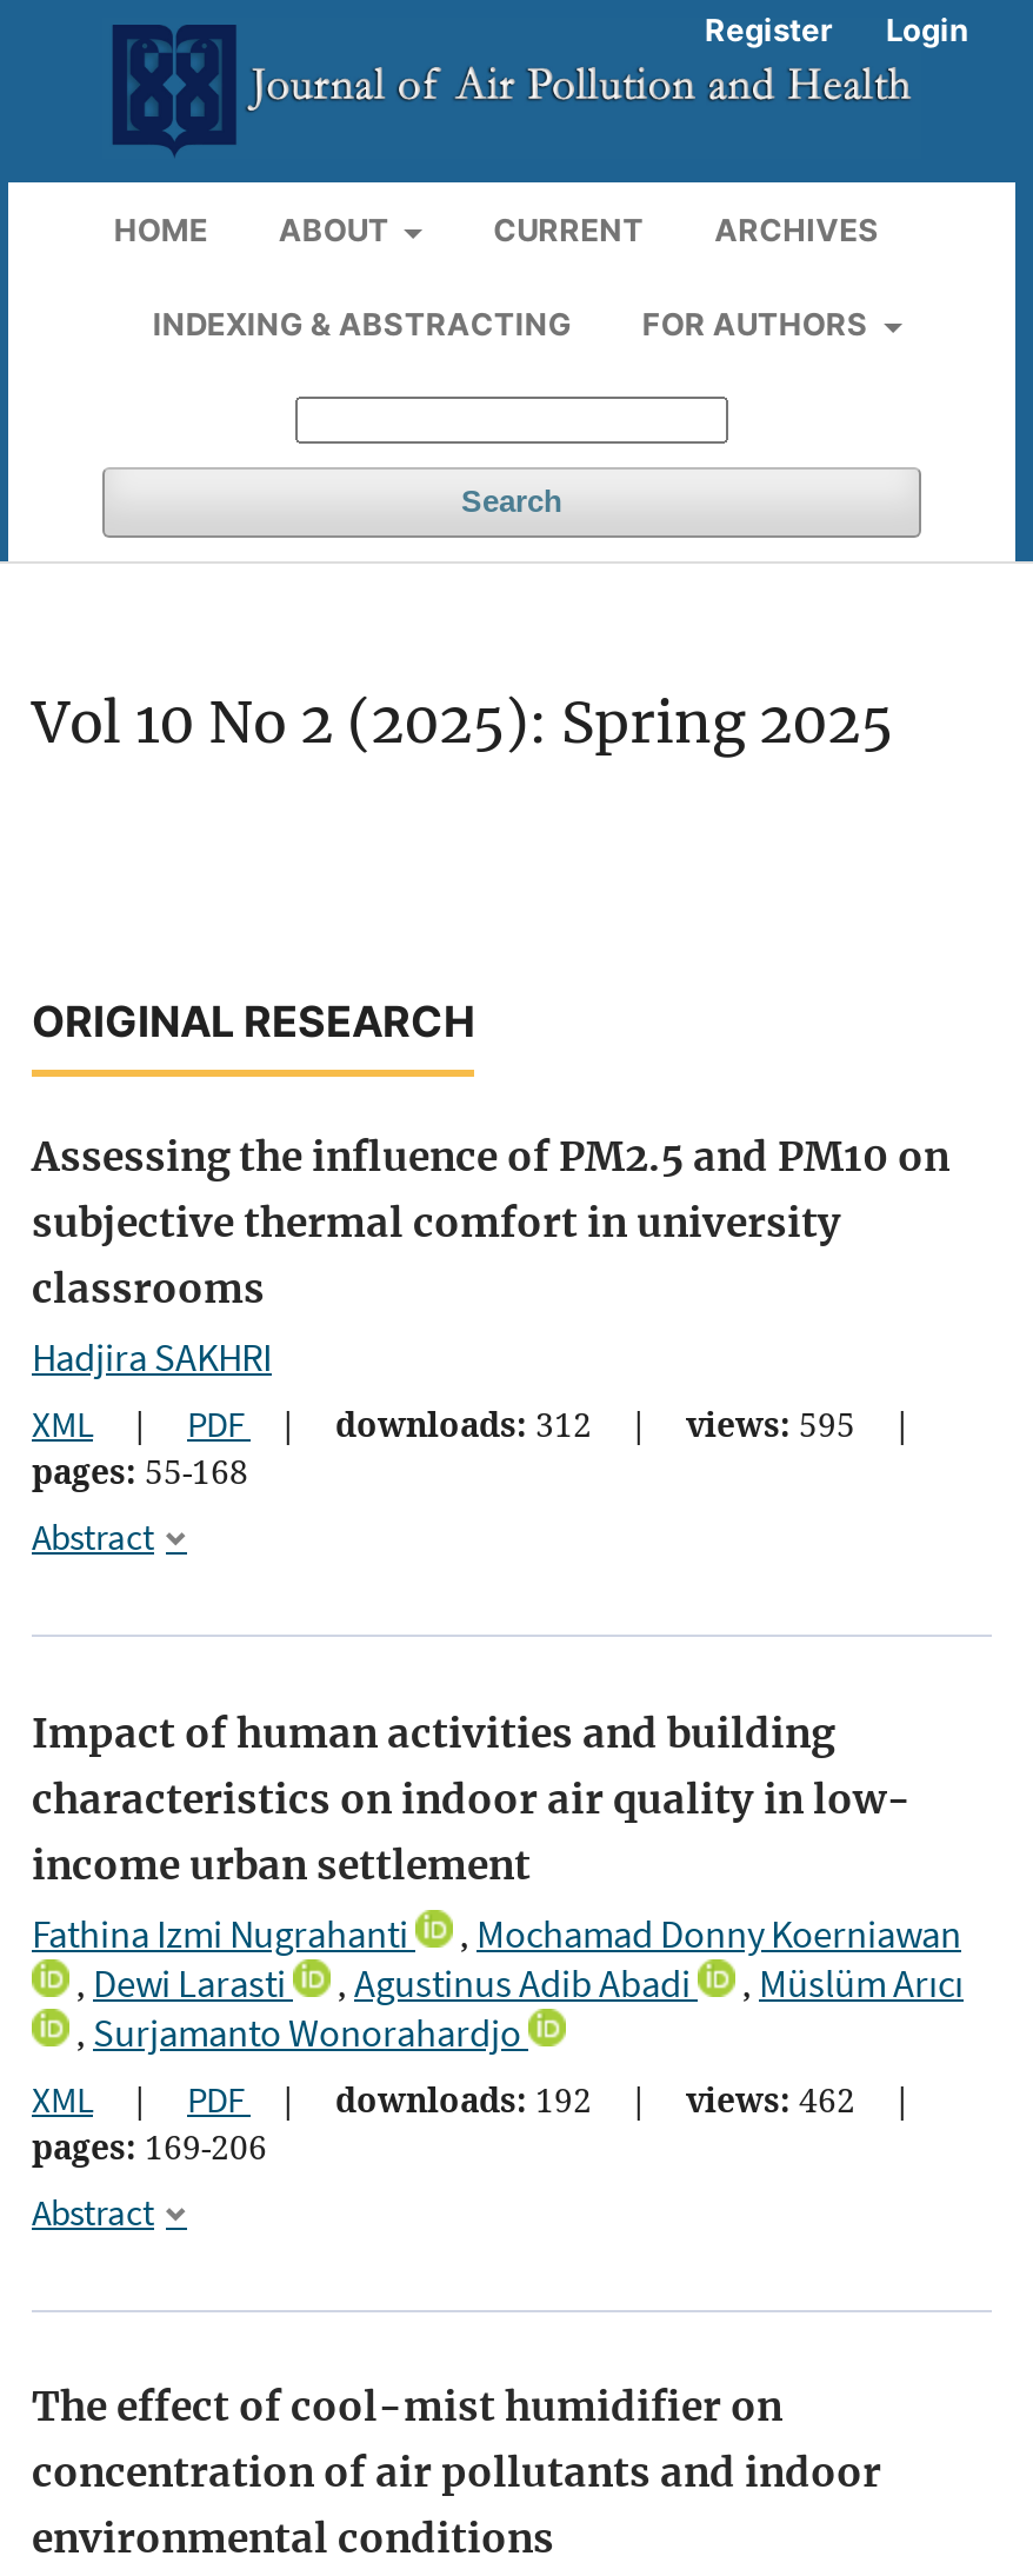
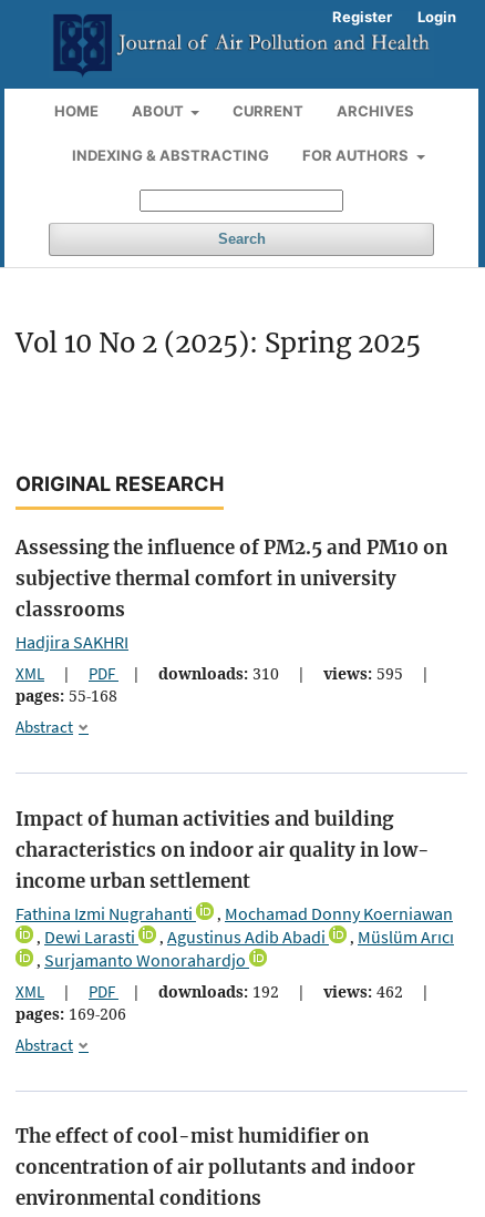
[335,1402,601,1447] downloads: 312 -> [158,663,283,684] downloads: 310

